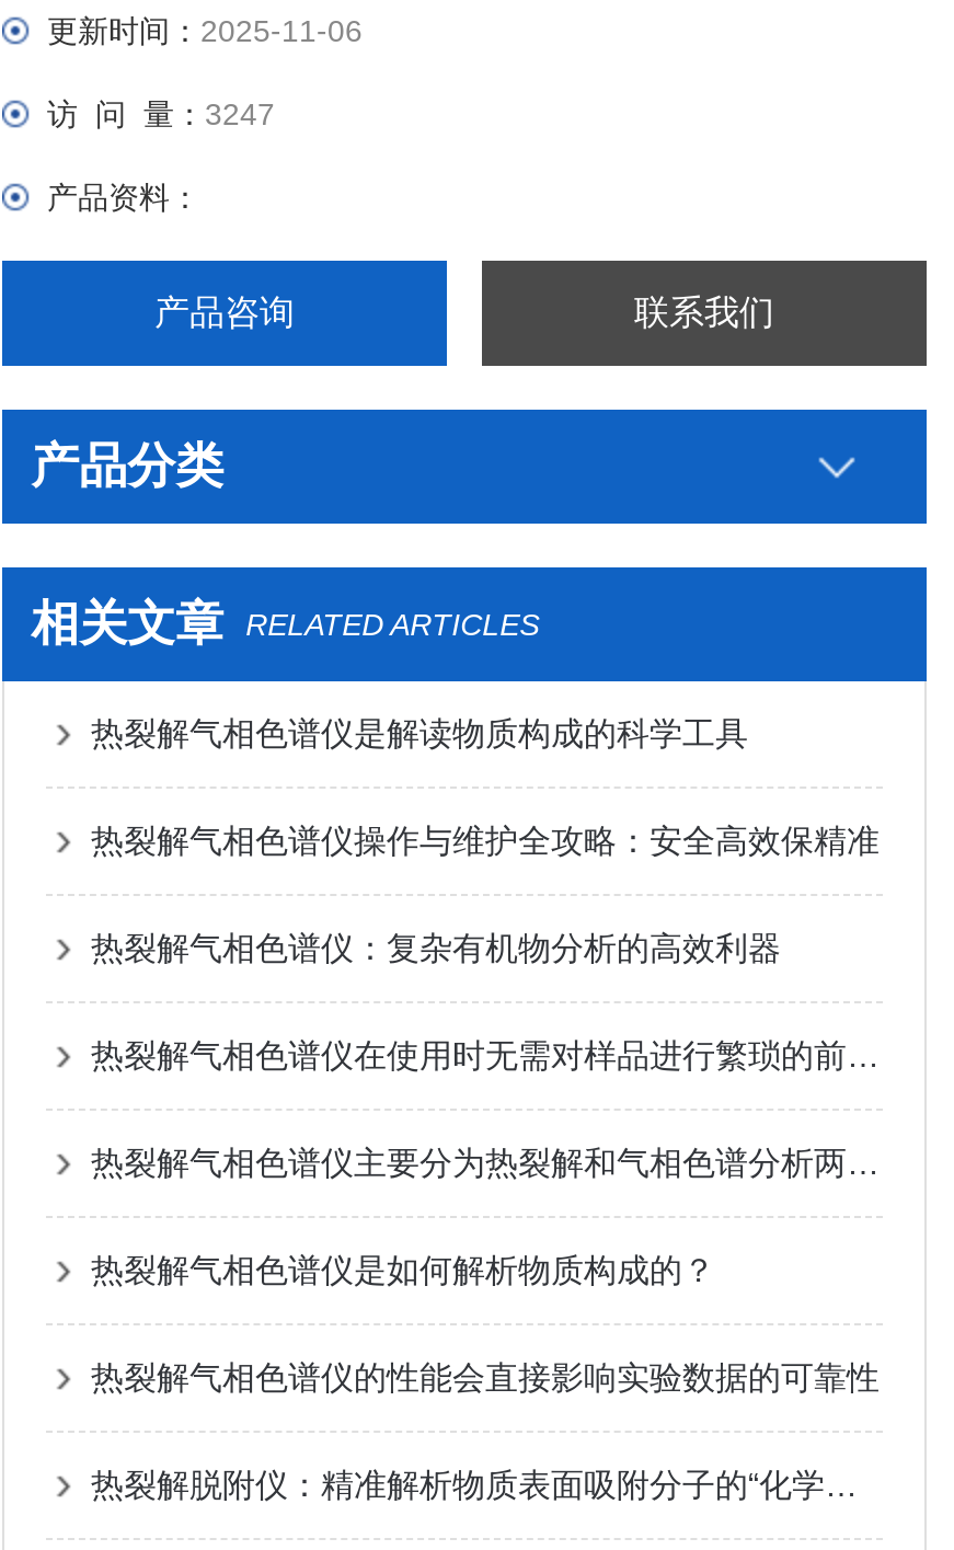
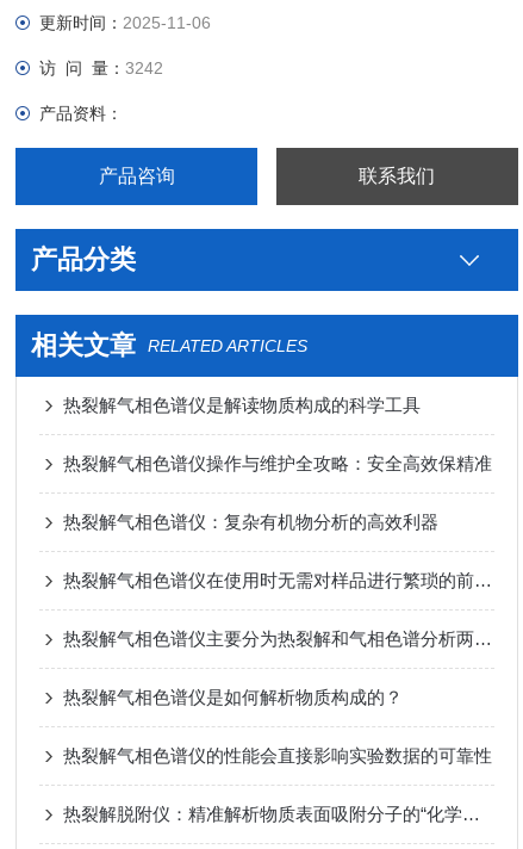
[47,96,275,131] 访 问 量：3247 -> [40,58,164,78] 访 问 量：3242

